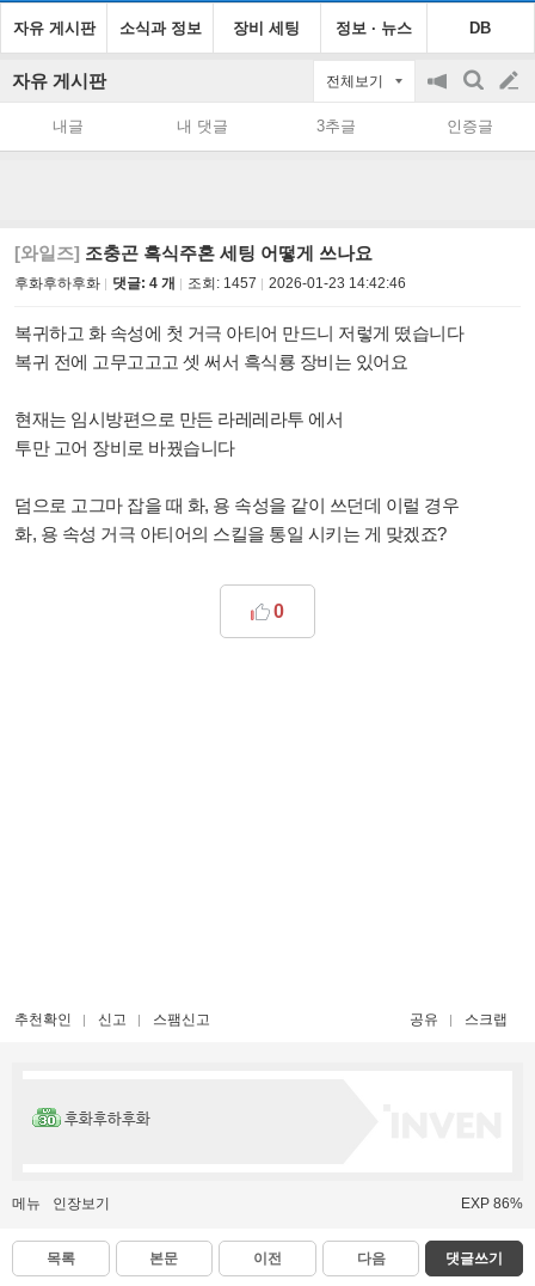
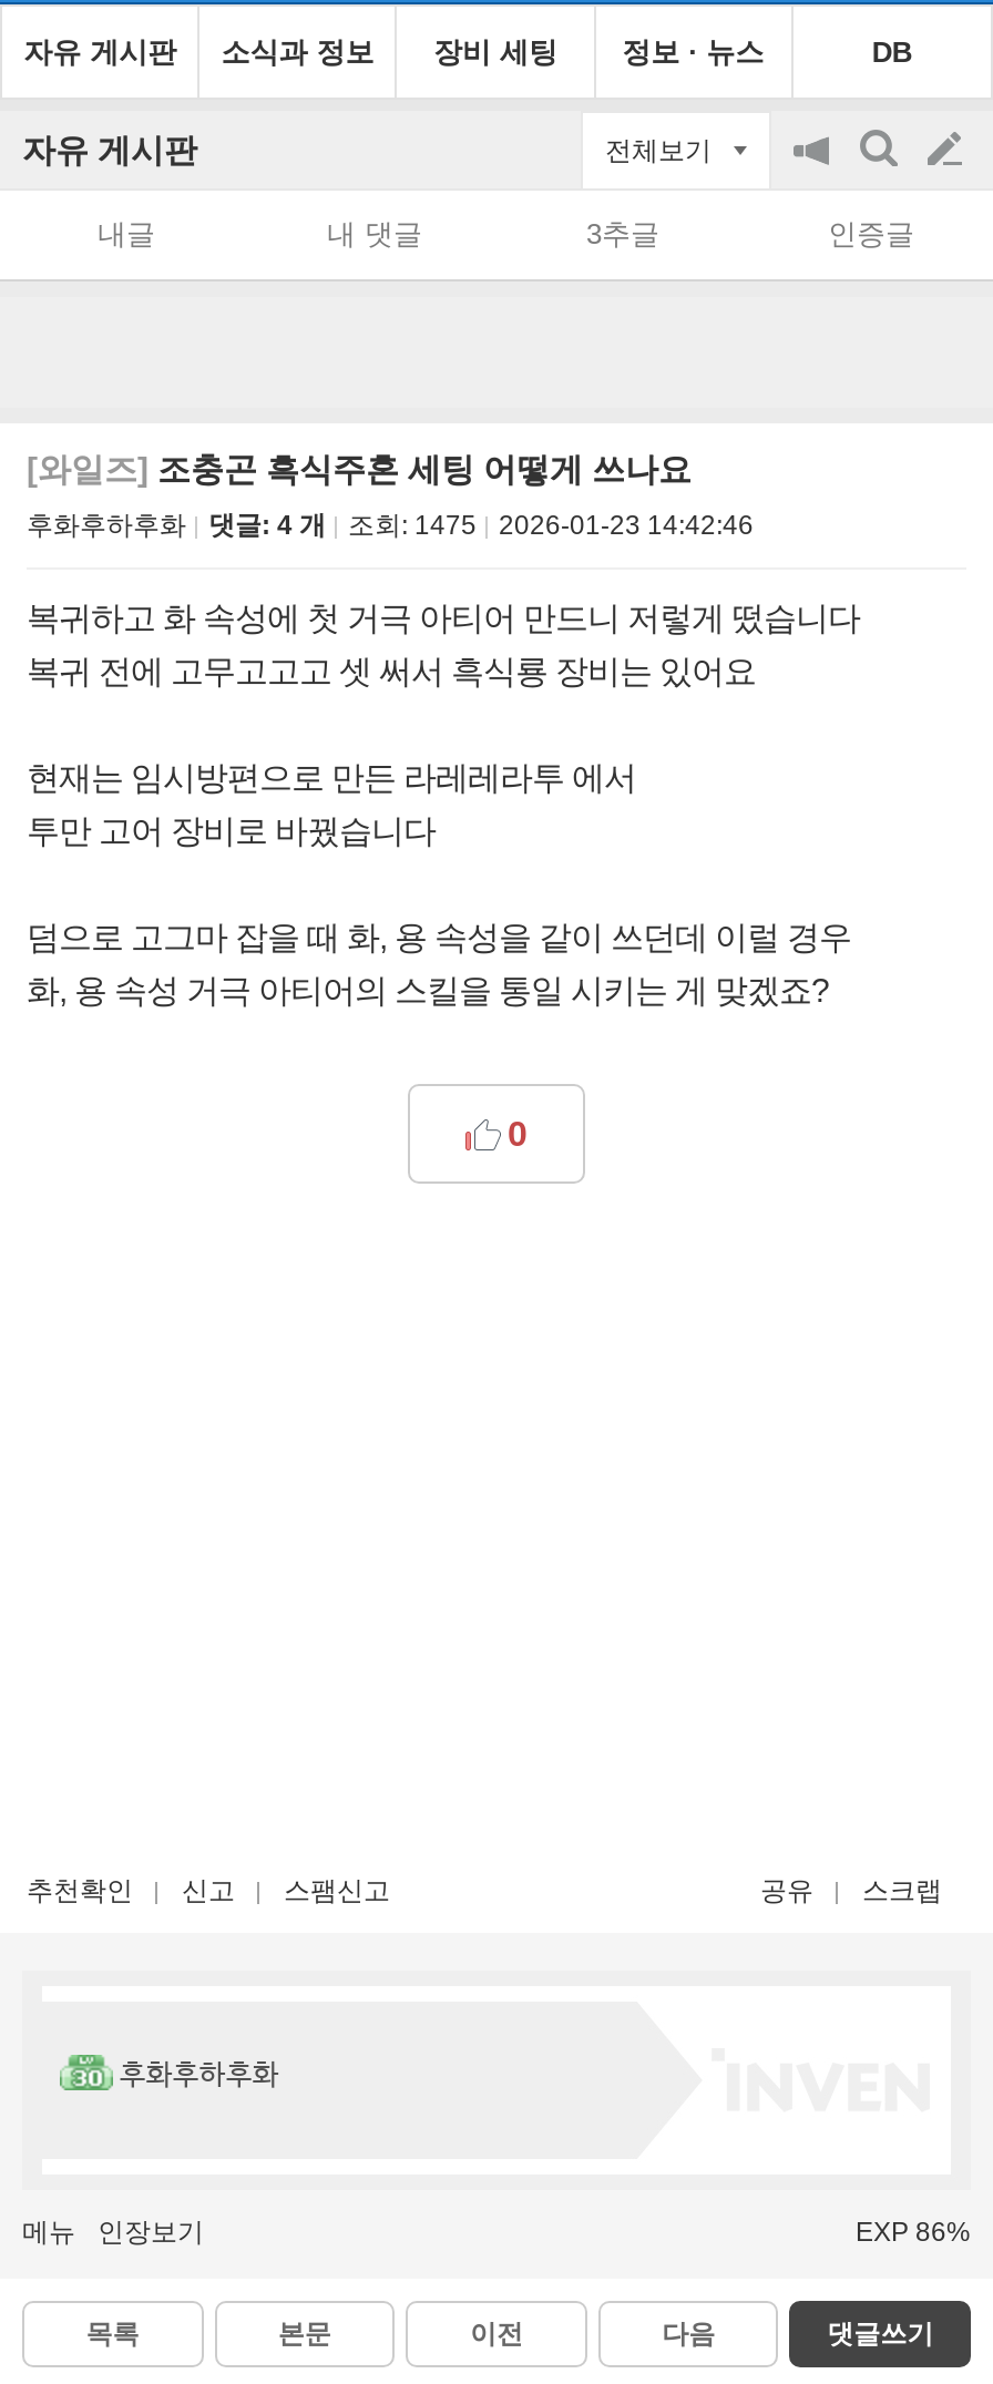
[14,275,406,292] 후화후하후화 댓글: 4 개 조회: 1457 2026-01-23 14:42:46 -> [27,510,754,541] 후화후하후화 댓글: 4 개 조회: 1475 2026-01-23 14:42:46

